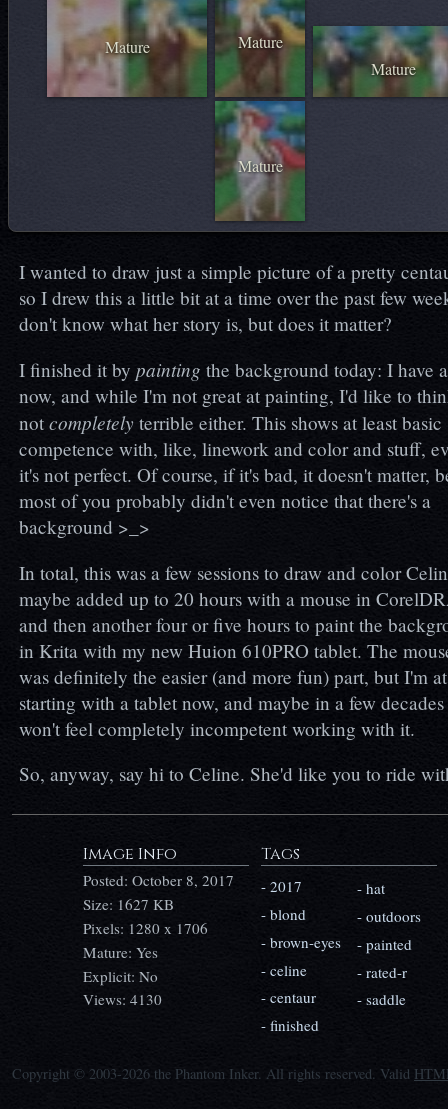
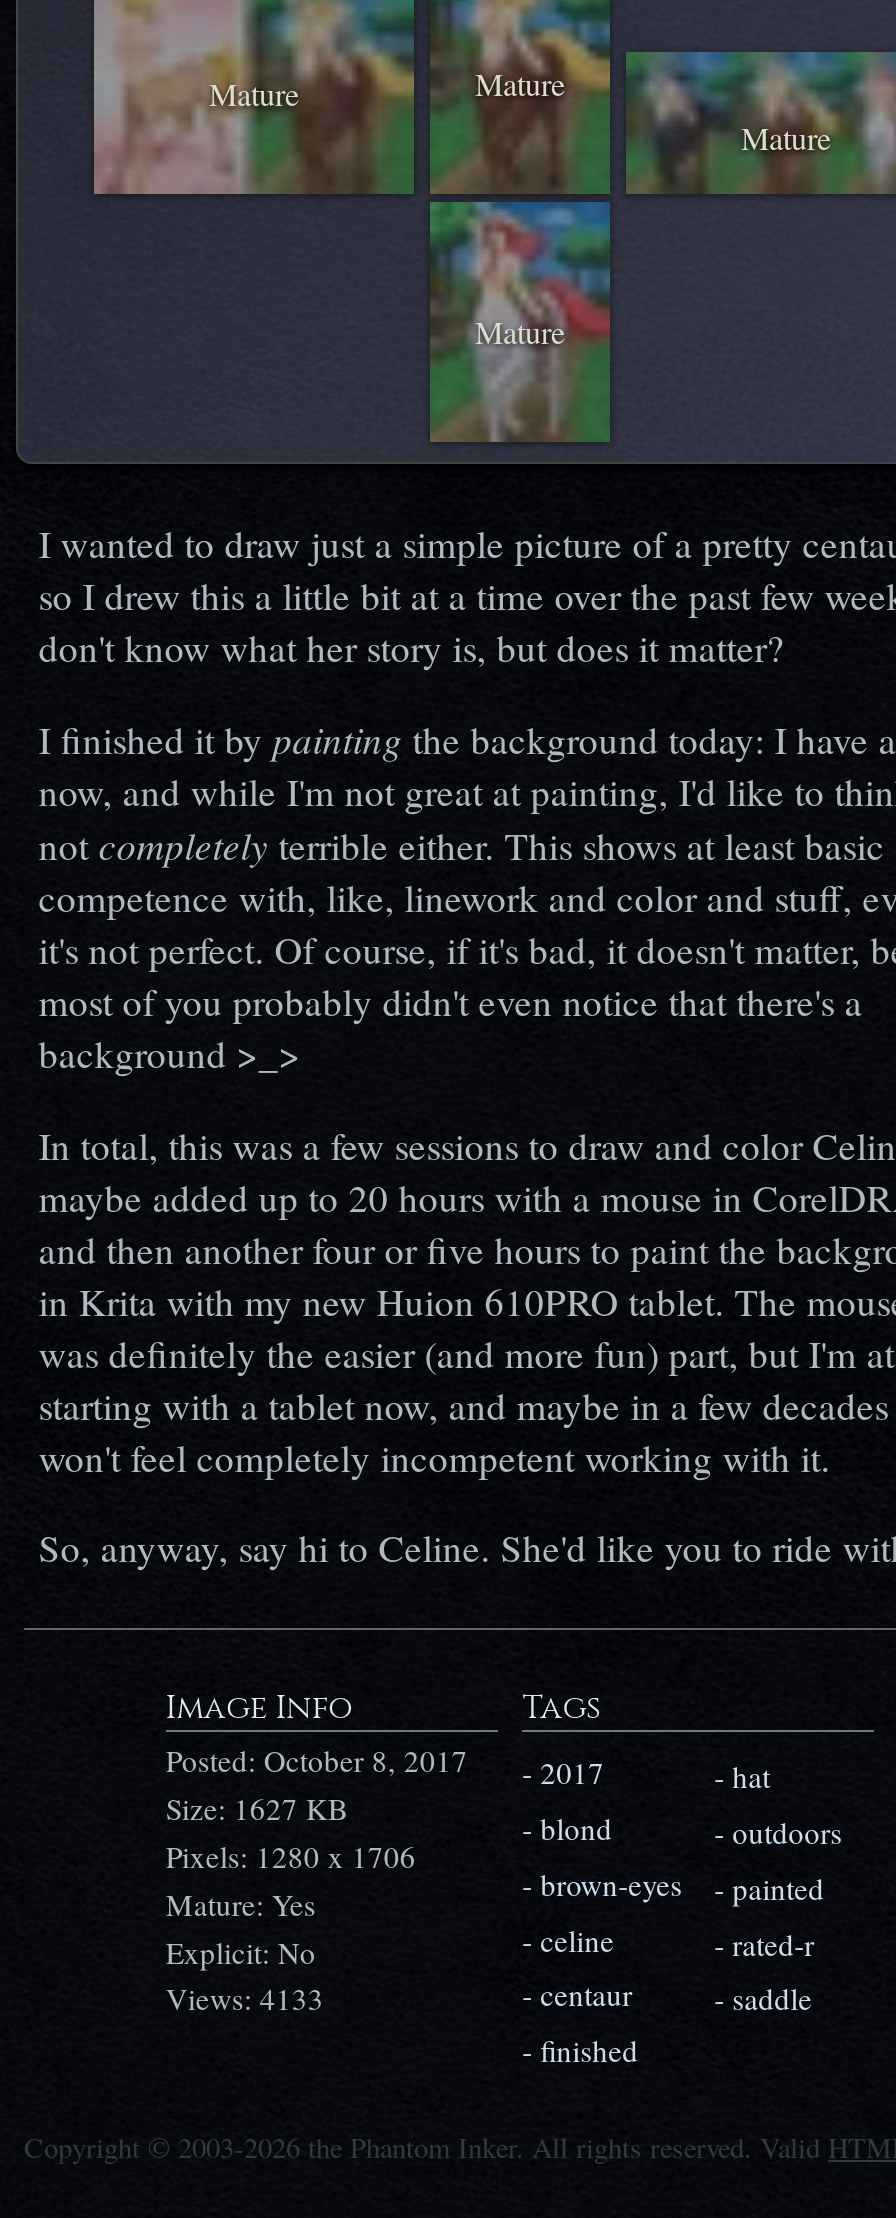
[83,989,162,1009] Views: 4130 -> [166,1979,324,2019] Views: 4133

